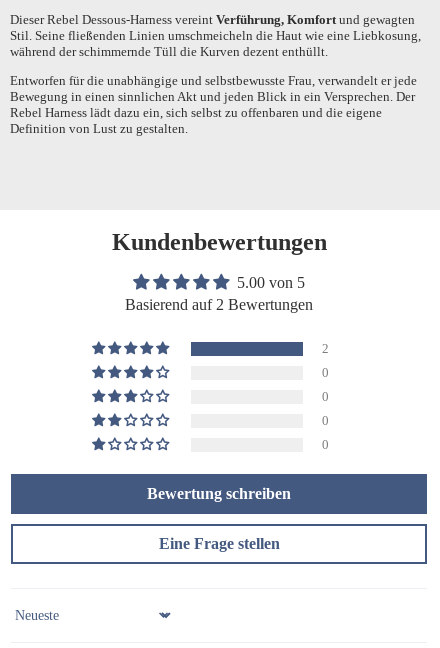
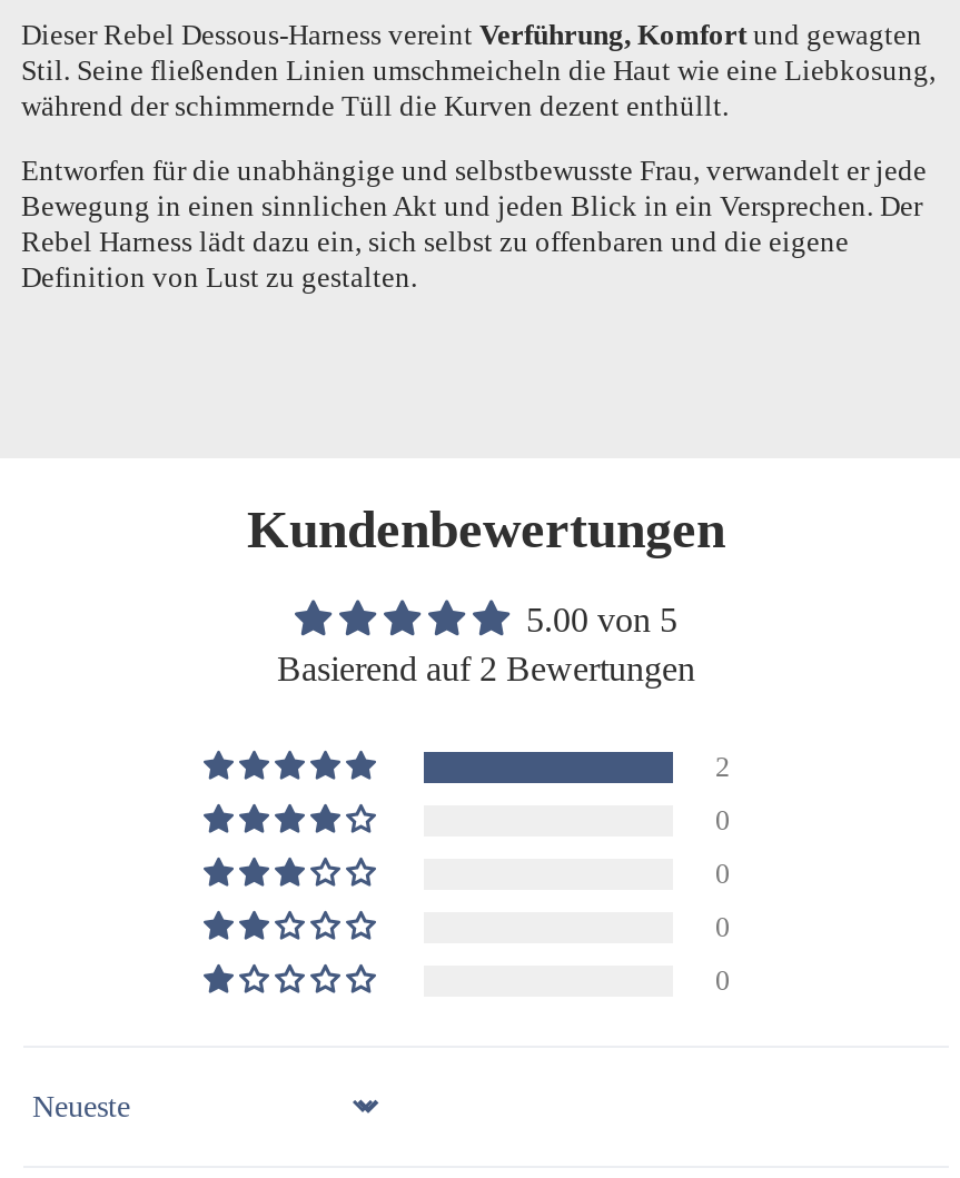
[147,485,291,552] Bewertung schreiben | Eine Frage stellen -> none

